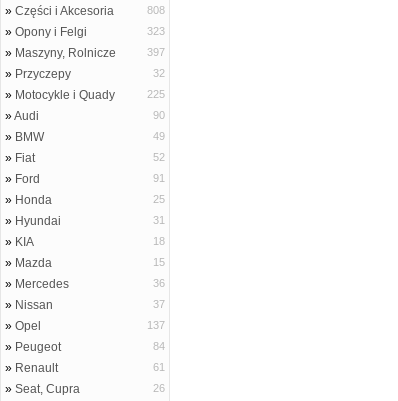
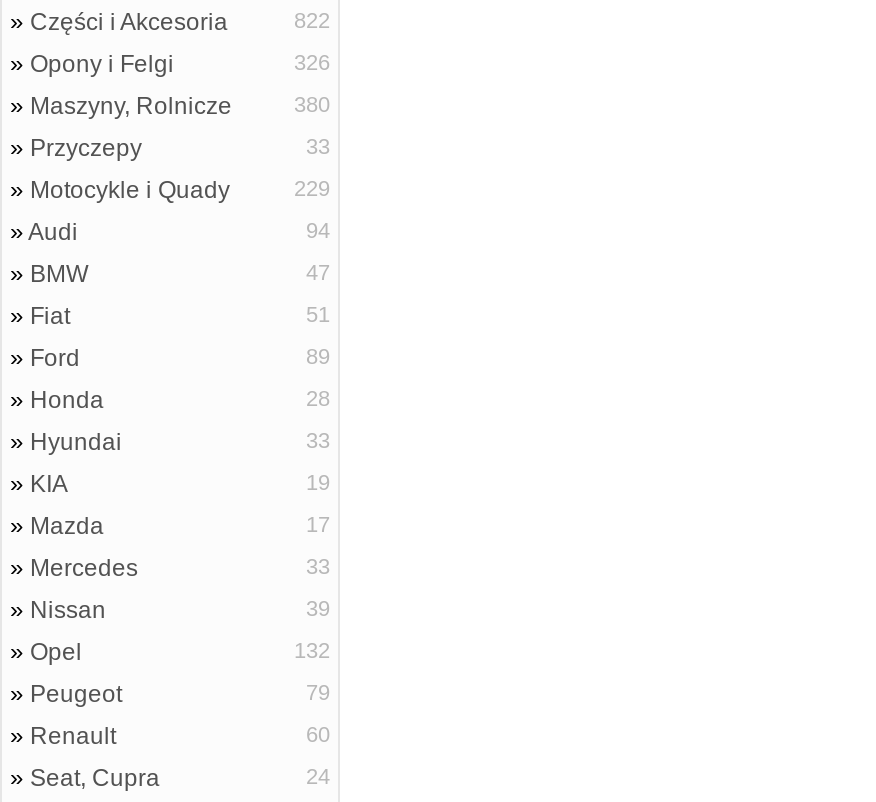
[147,4,165,16] 808 -> [294,8,330,32] 822
[147,25,165,37] 323 -> [294,50,330,74] 326
[147,46,165,58] 397 -> [294,92,330,116] 380
[153,67,165,79] 32 -> [306,134,330,158] 33
[147,88,165,100] 225 -> [294,176,330,200] 229
[153,109,165,121] 90 -> [306,218,330,242] 94
[153,130,165,142] 49 -> [306,260,330,284] 47
[153,151,165,163] 52 -> [306,302,330,326] 51
[153,172,165,184] 91 -> [306,344,330,368] 89
[153,193,165,205] 25 -> [306,386,330,410] 28
[153,214,165,226] 31 -> [306,428,330,452] 33
[153,235,165,247] 18 -> [306,470,330,494] 19
[153,256,165,268] 15 -> [306,512,330,536] 17
[153,277,165,289] 36 -> [306,554,330,578] 33
[153,298,165,310] 37 -> [306,596,330,620] 39
[147,319,165,331] 137 -> [294,638,330,662] 132
[153,340,165,352] 84 -> [306,680,330,704] 79
[153,361,165,373] 61 -> [306,722,330,746] 60
[153,382,165,394] 26 -> [306,764,330,788] 24

